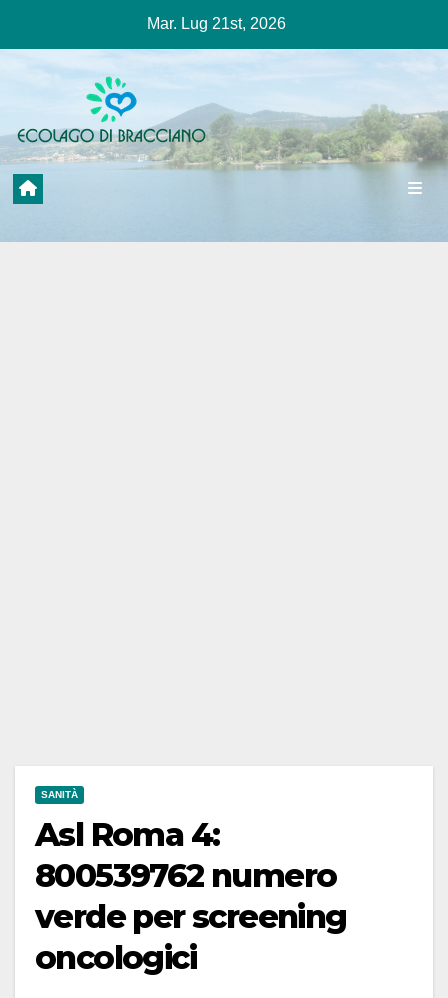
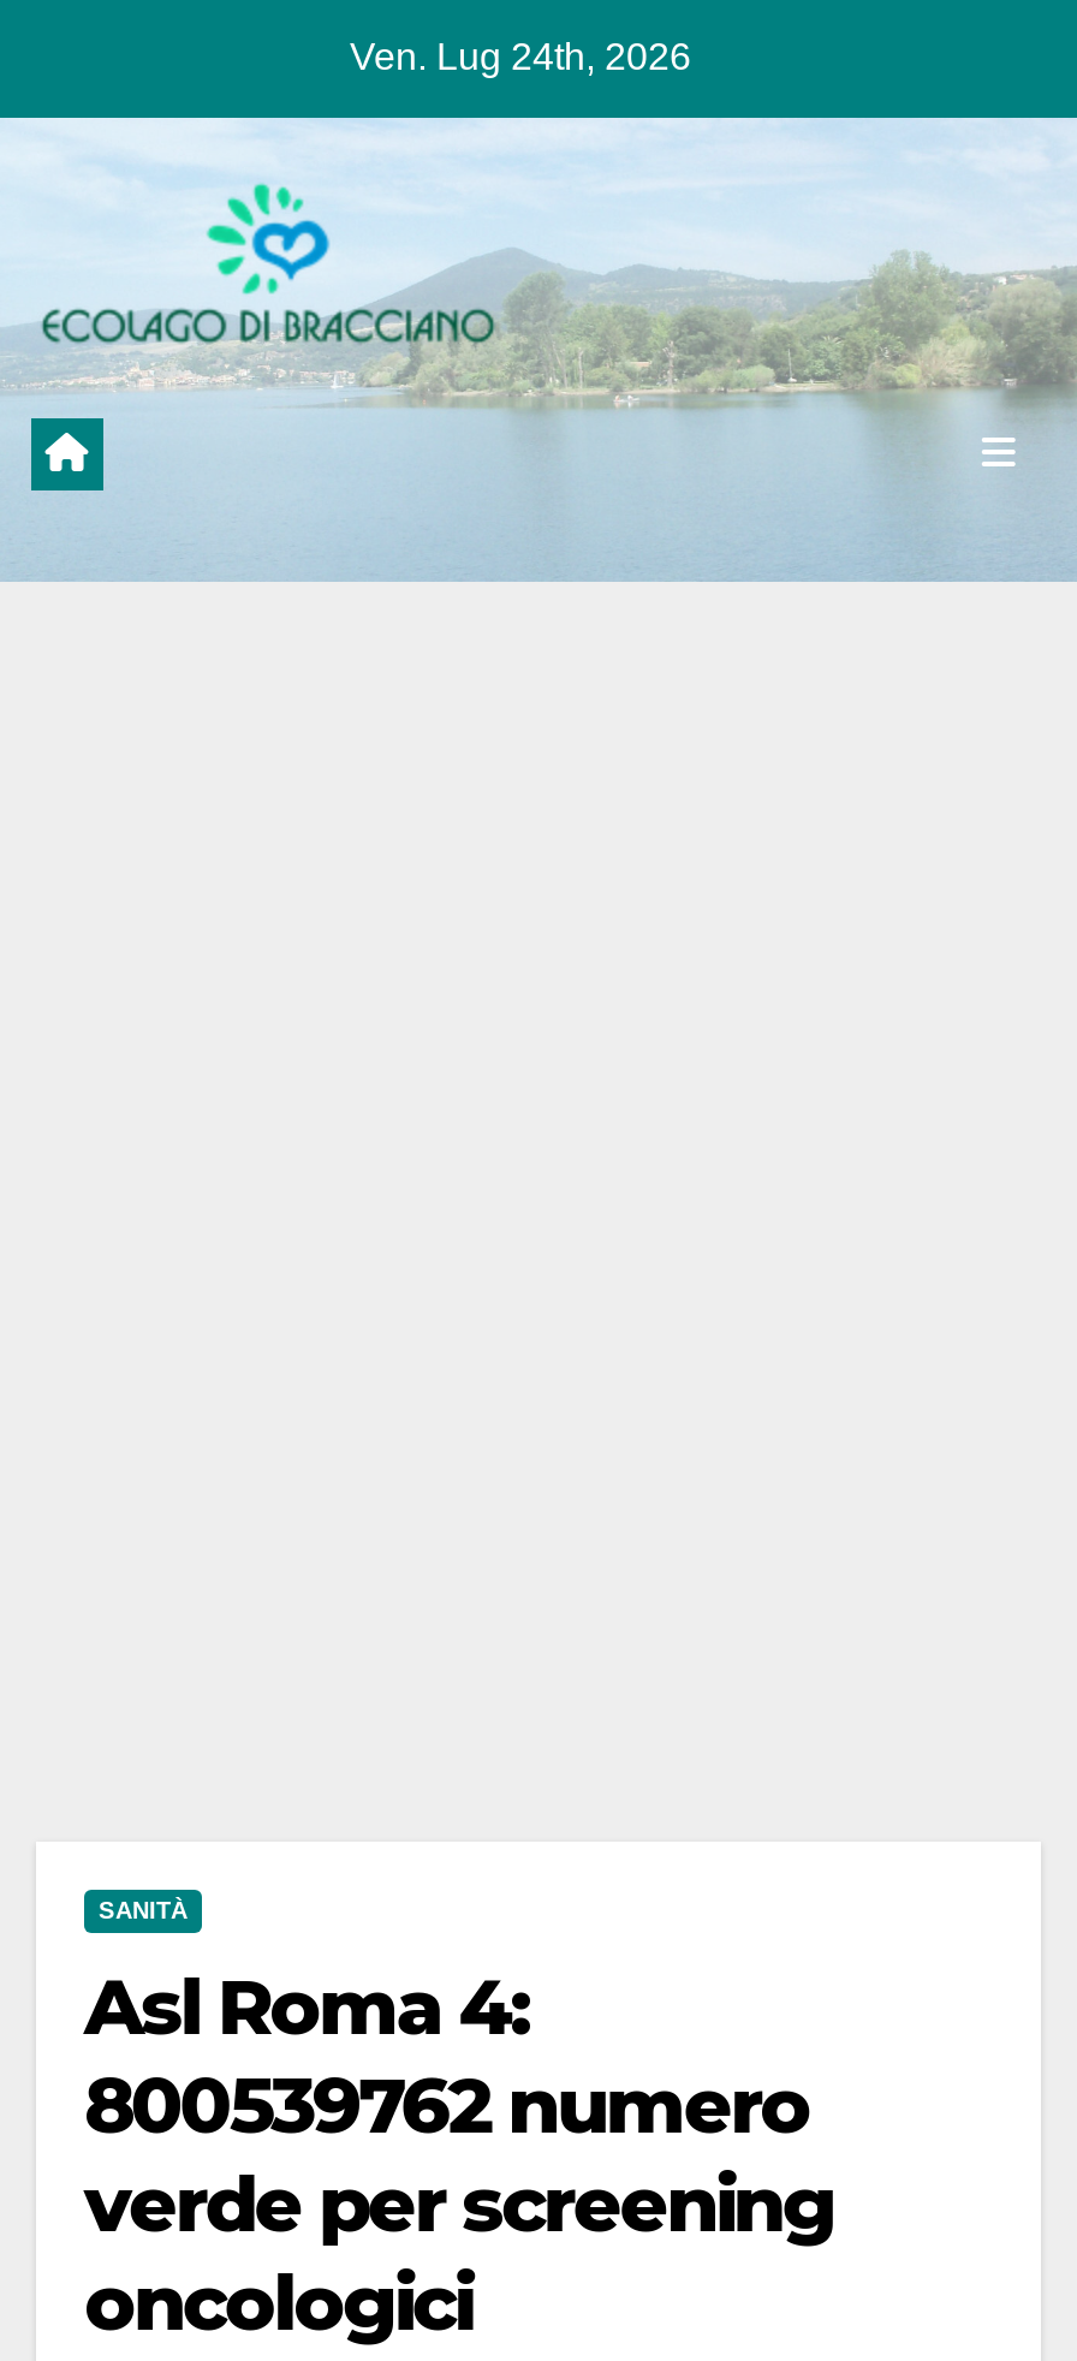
[147,15,286,32] Mar. Lug 21st, 2026 -> [350,36,691,77] Ven. Lug 24th, 2026

